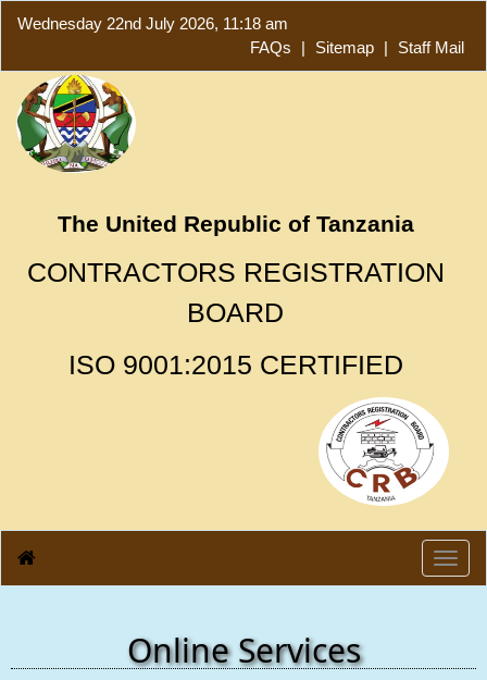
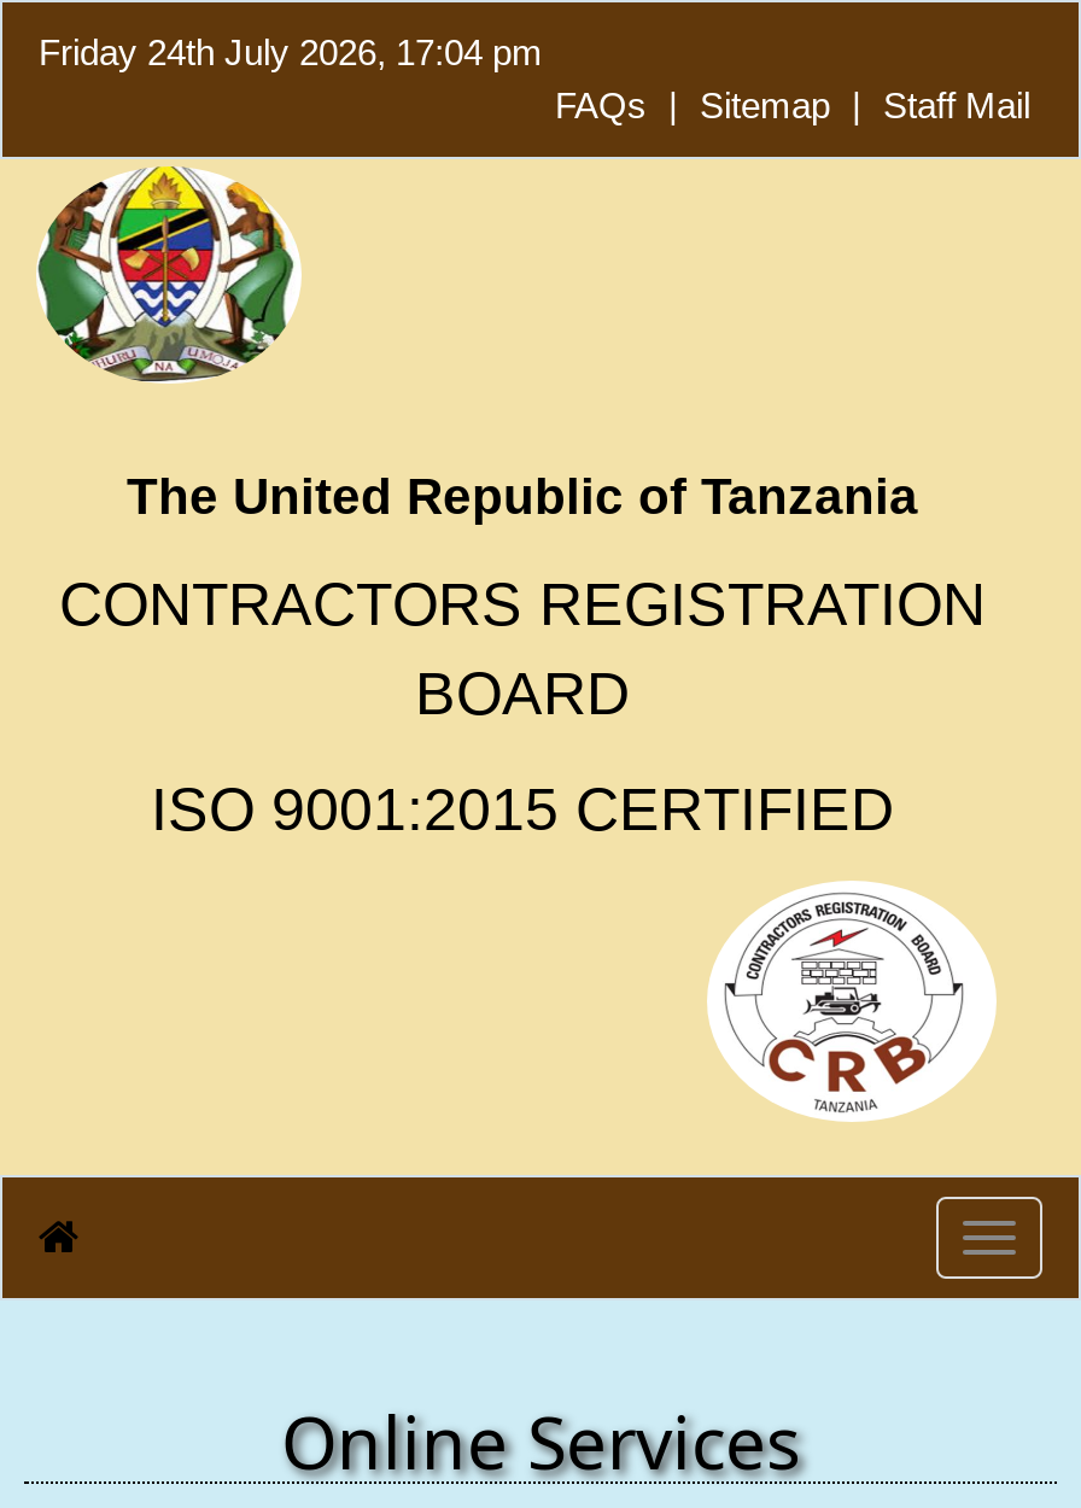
[17,14,288,33] Wednesday 22nd July 2026, 11:18 am -> [39,31,543,72] Friday 24th July 2026, 17:04 pm

